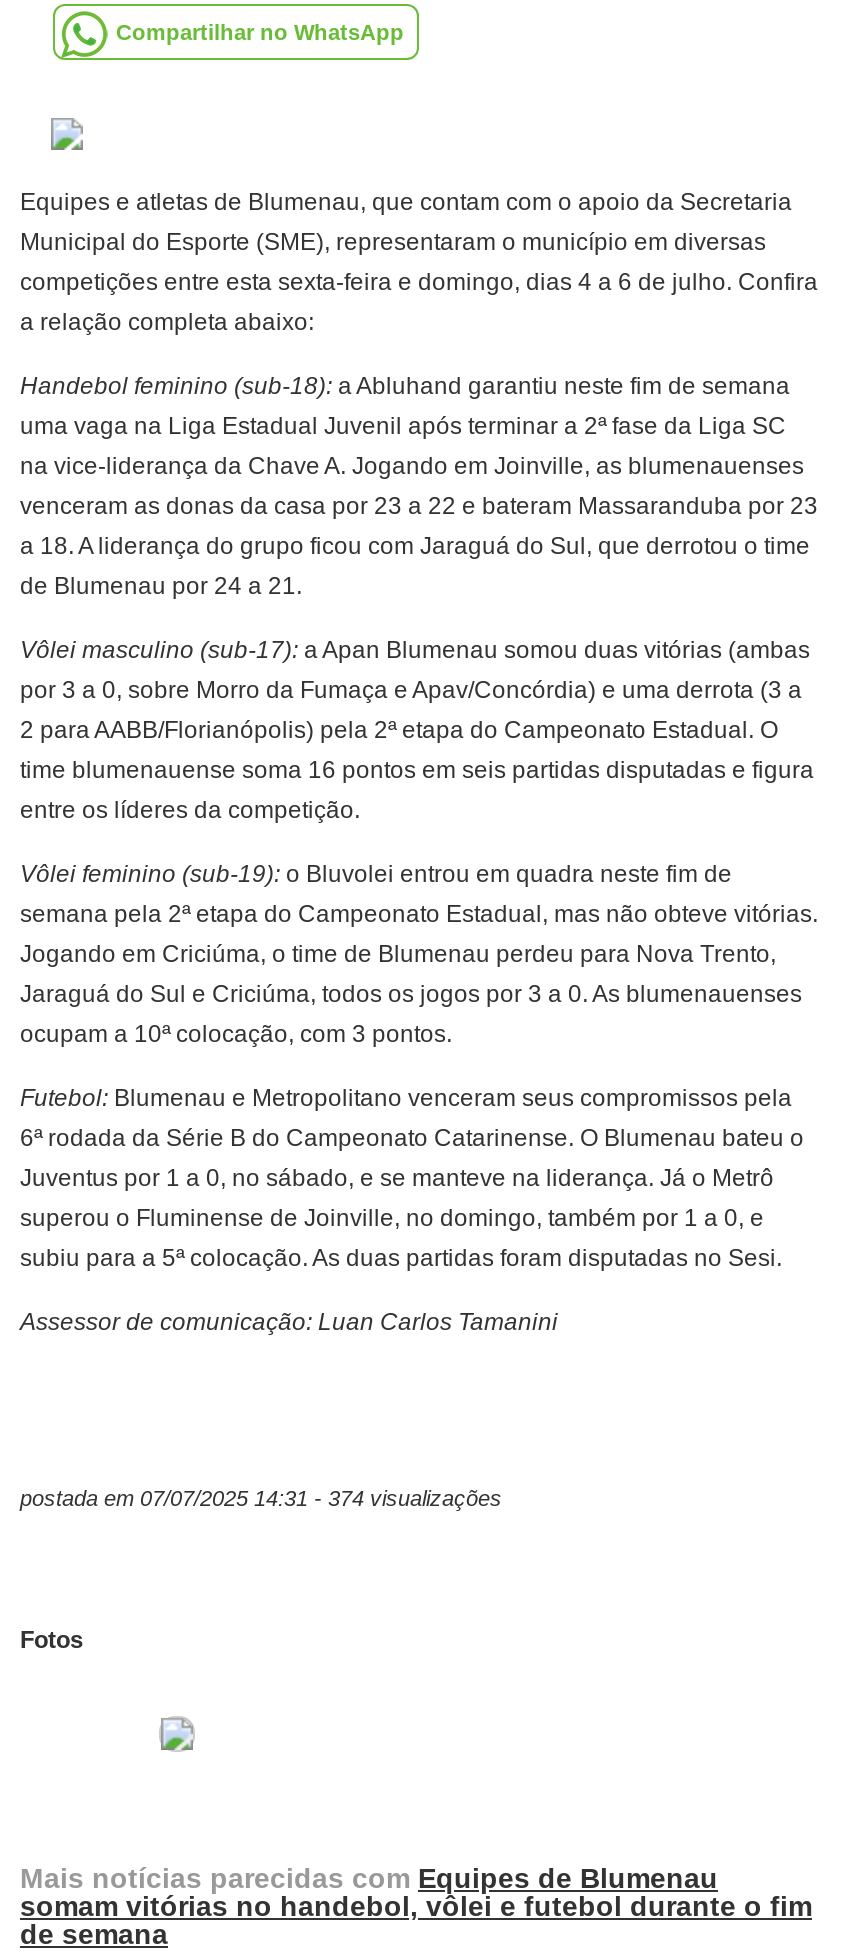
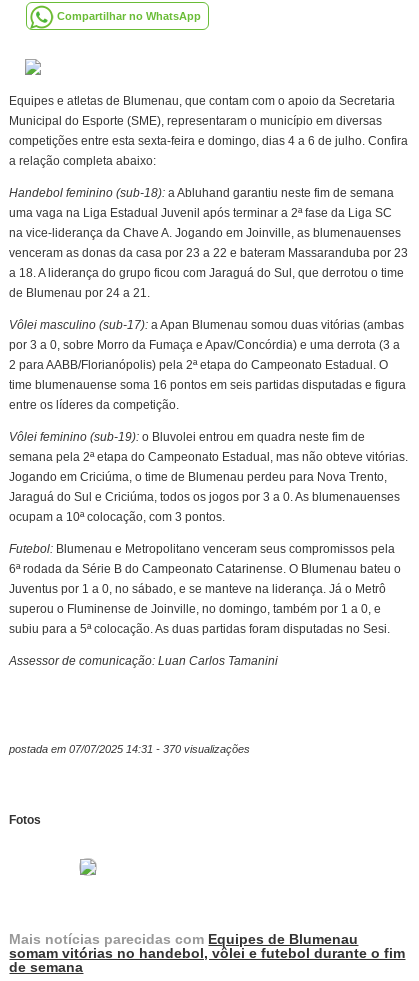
[20,1486,502,1510] postada em 07/07/2025 14:31 - 374 visualizações -> [9,743,250,755] postada em 07/07/2025 14:31 - 370 visualizações

